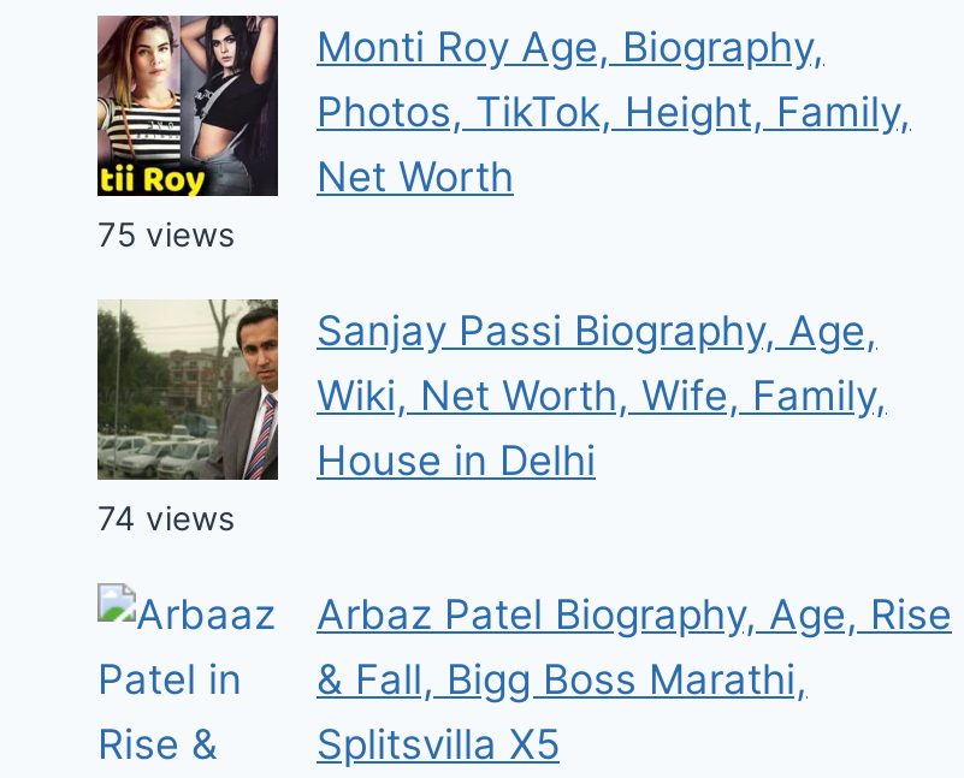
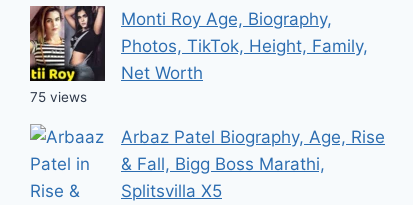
[95,299,887,538] [image] | Sanjay Passi Biography, Age, | Wiki, Net Worth, Wife, Family, | House in Delhi | 74 views -> none

